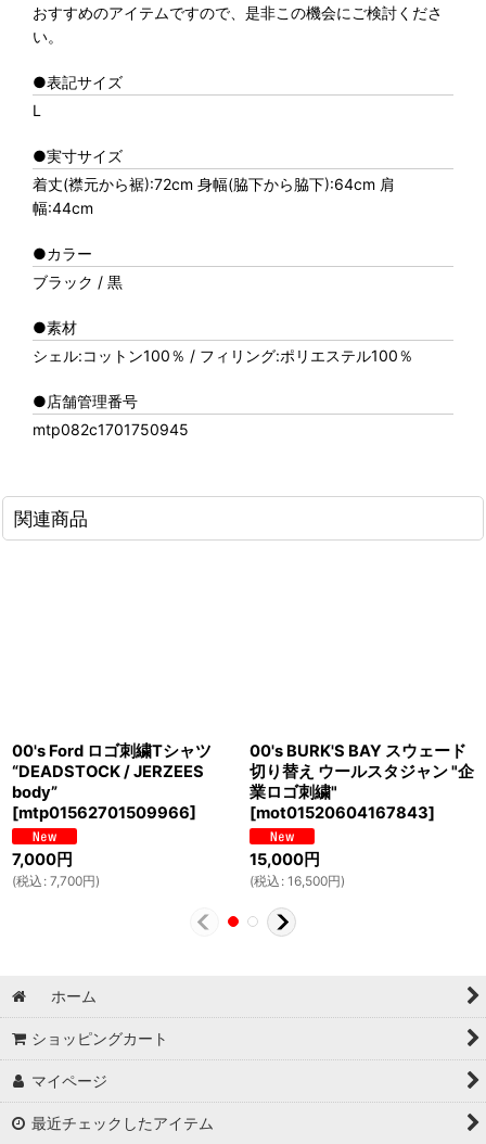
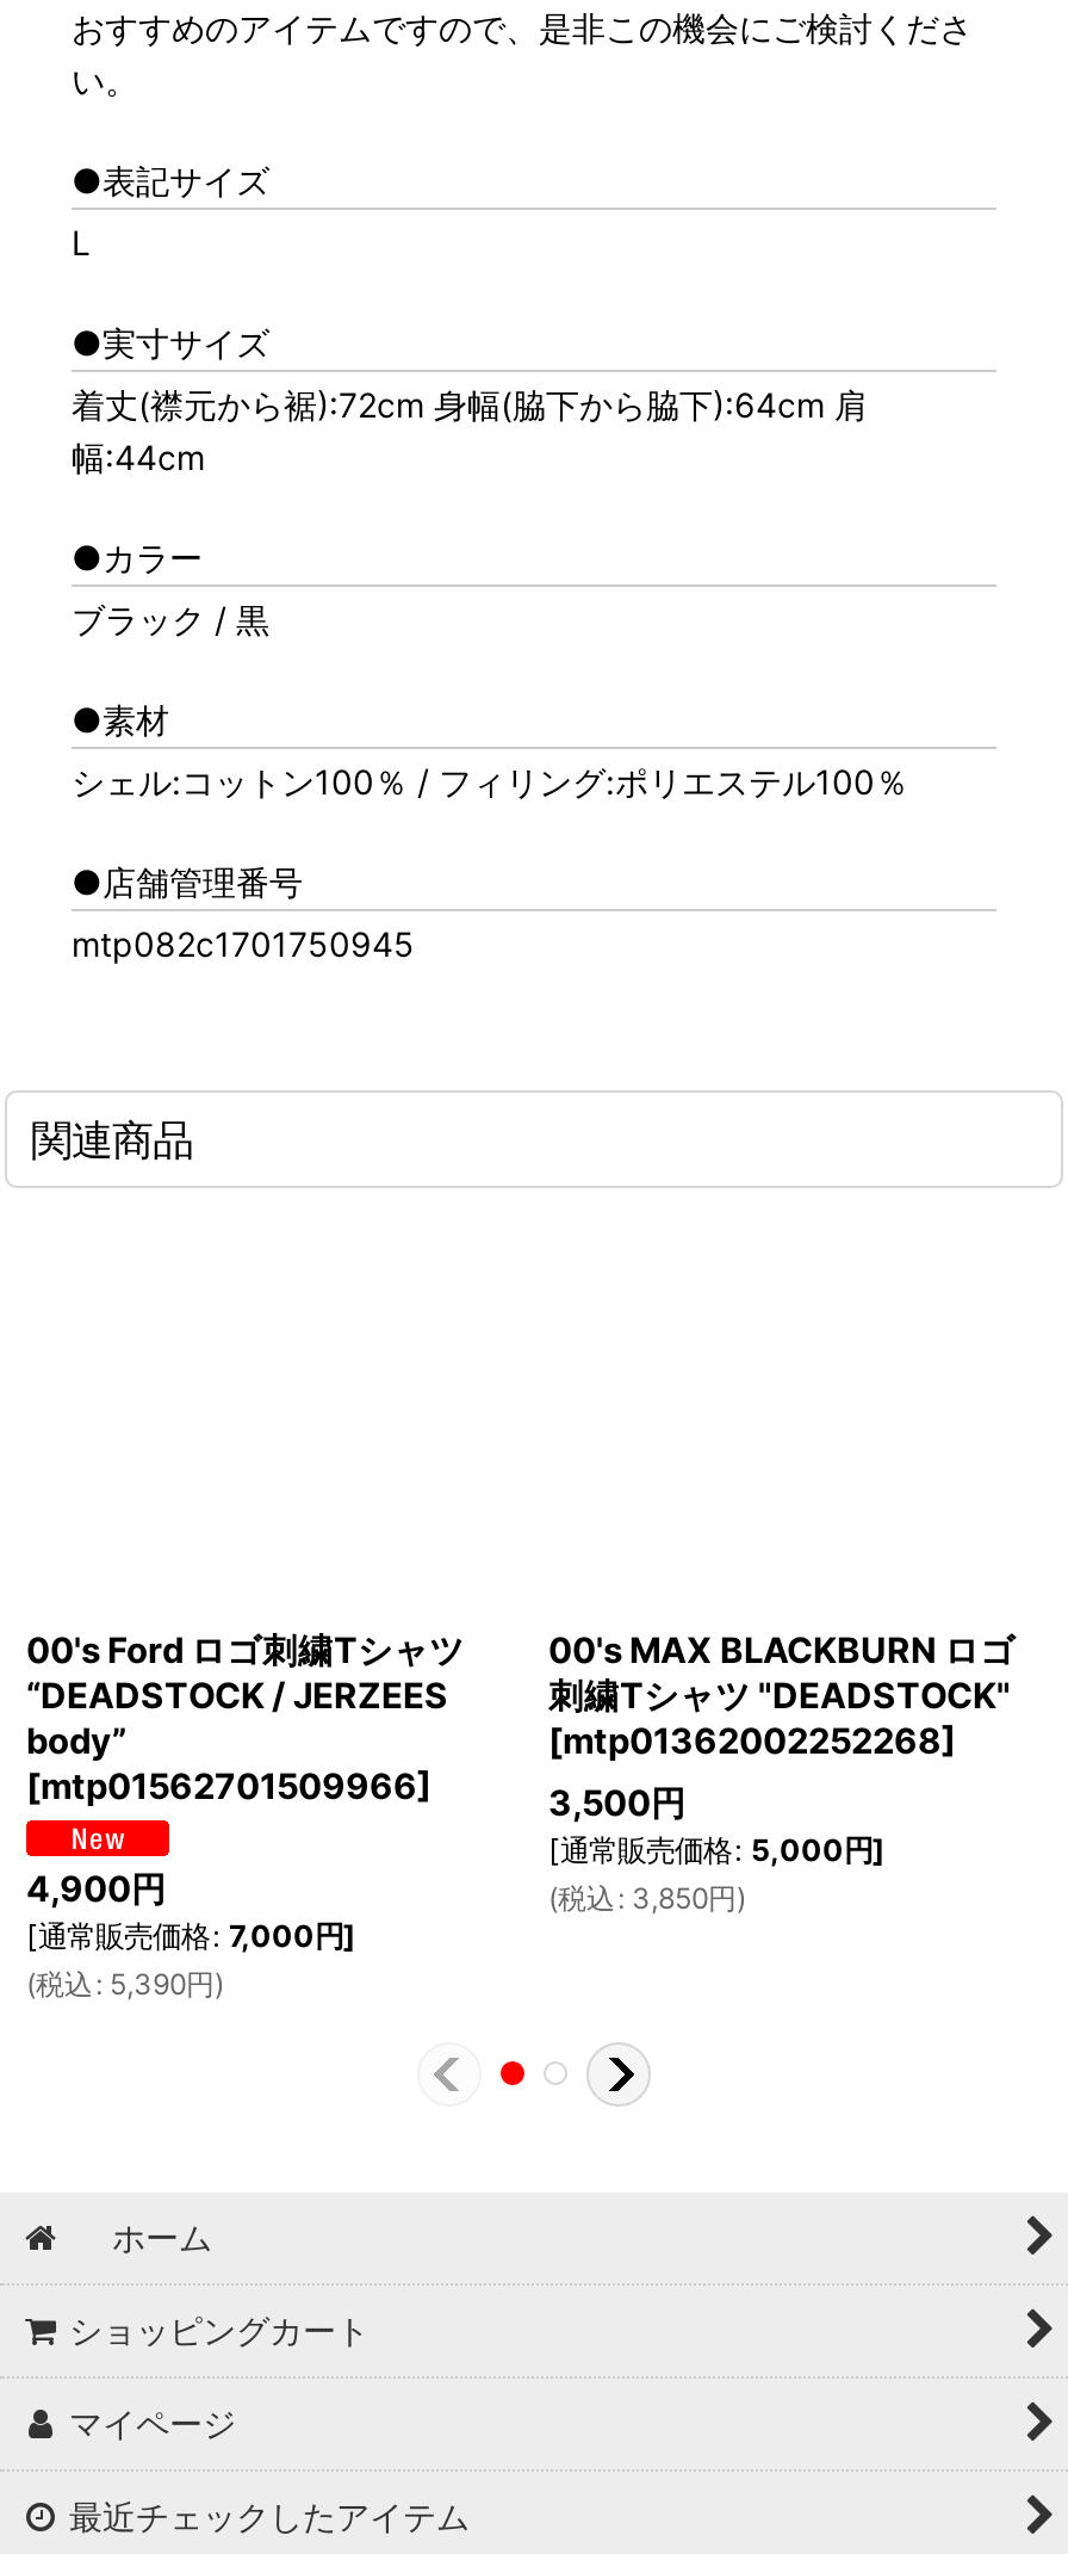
[250,741,474,889] 00's BURK'S BAY スウェード | 切り替え ウールスタジャン "企 | 業ロゴ刺繍" | [mot01520604167843] | 15,000円 | (税込: 16,500円) -> [548,1630,1016,1916] 00's MAX BLACKBURN ロゴ | 刺繍Tシャツ "DEADSTOCK" | [mtp01362002252268] | 3,500円 | [通常販売価格: 5,000円] | (税込: 3,850円)
[12,850,100,889] 7,000円 | (税込: 7,700円) -> [26,1869,355,2002] 4,900円 | [通常販売価格: 7,000円] | (税込: 5,390円)

